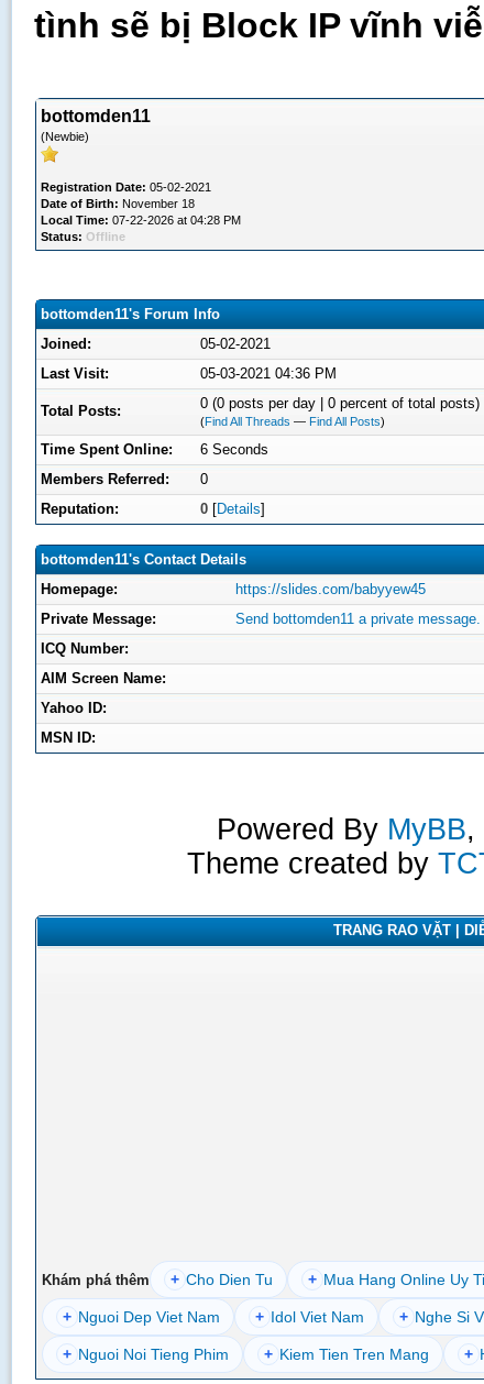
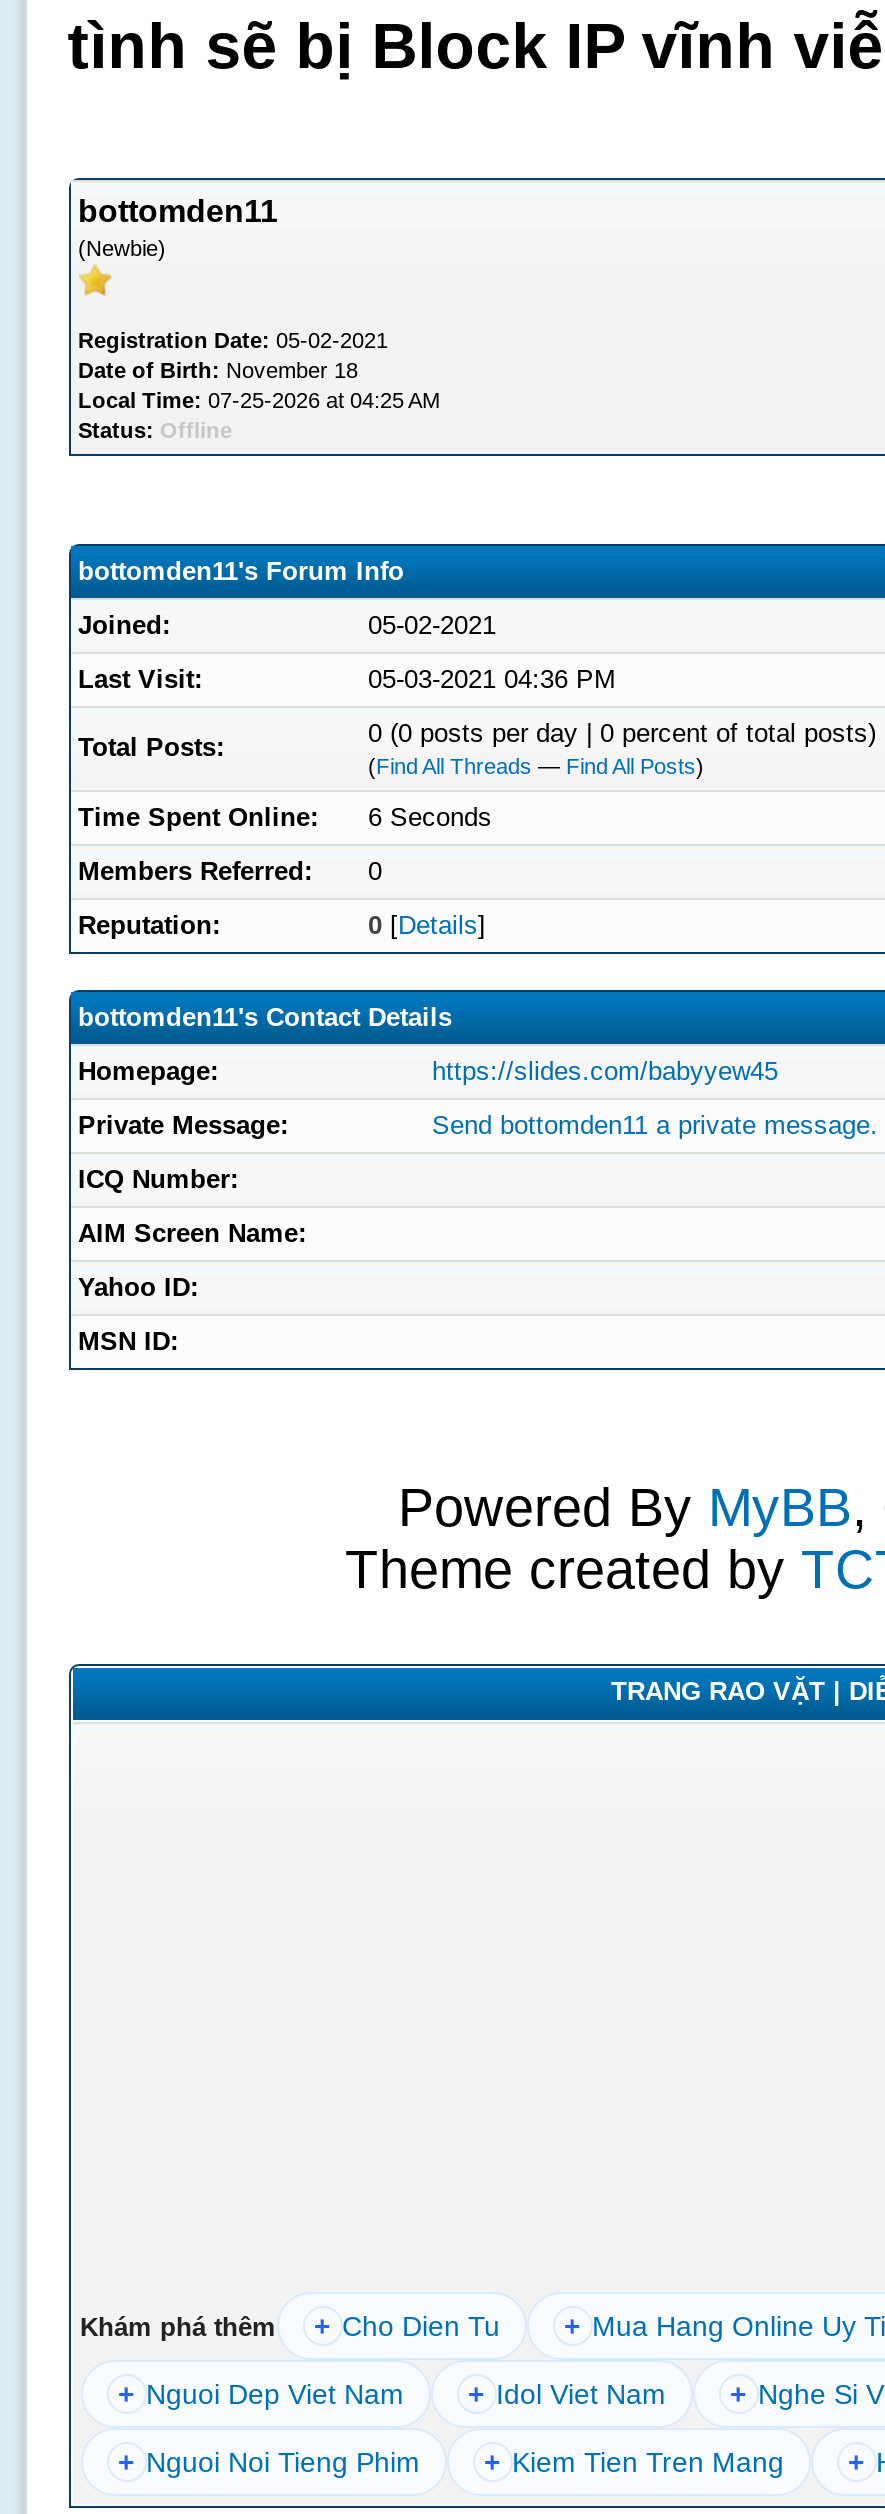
[40,213,240,227] Local Time: 07-22-2026 at 04:28 PM -> [78,388,440,412] Local Time: 07-25-2026 at 04:25 AM

